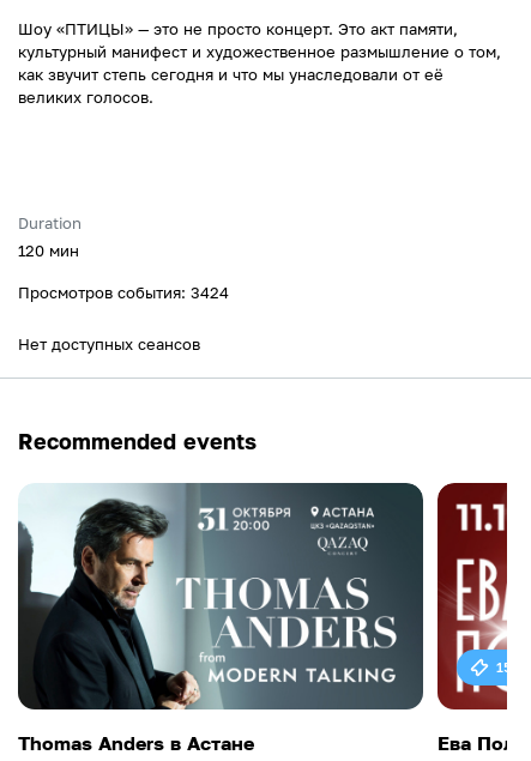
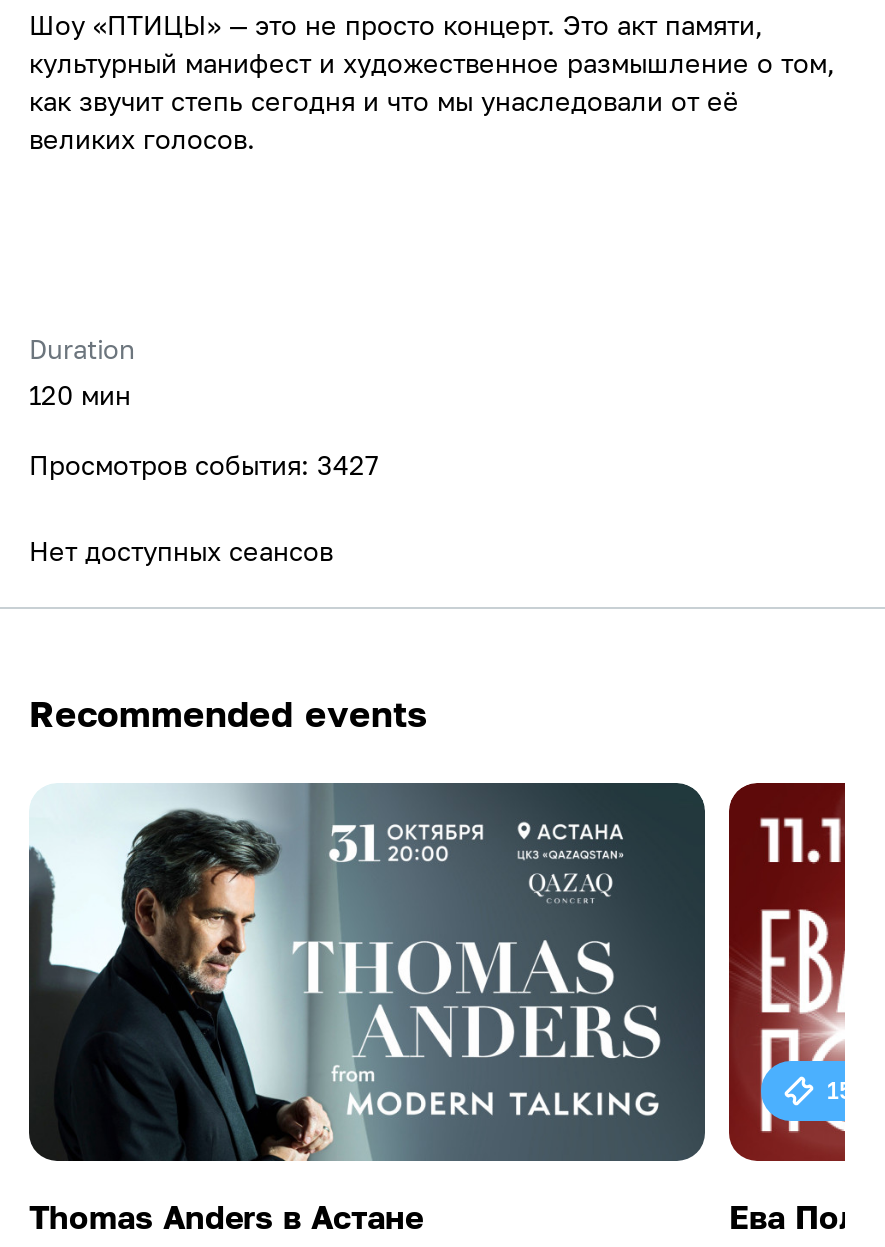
[18,283,229,302] Просмотров события: 3424 -> [29,450,379,482] Просмотров события: 3427

